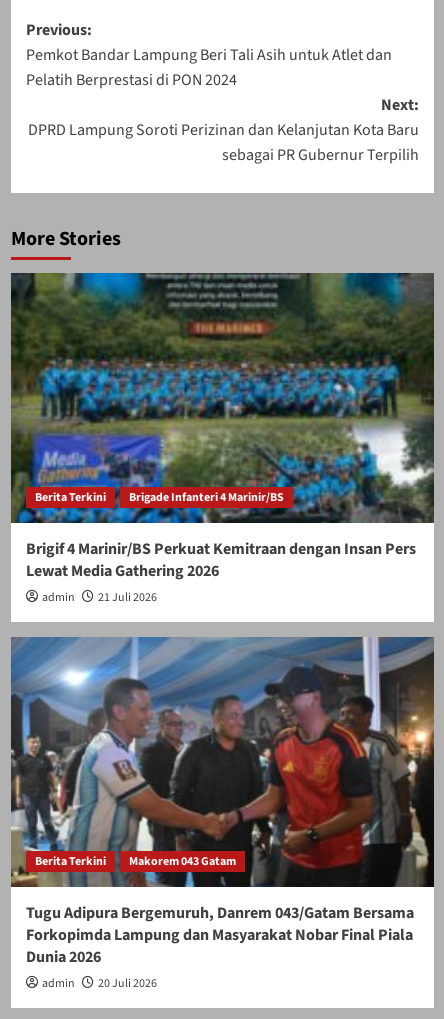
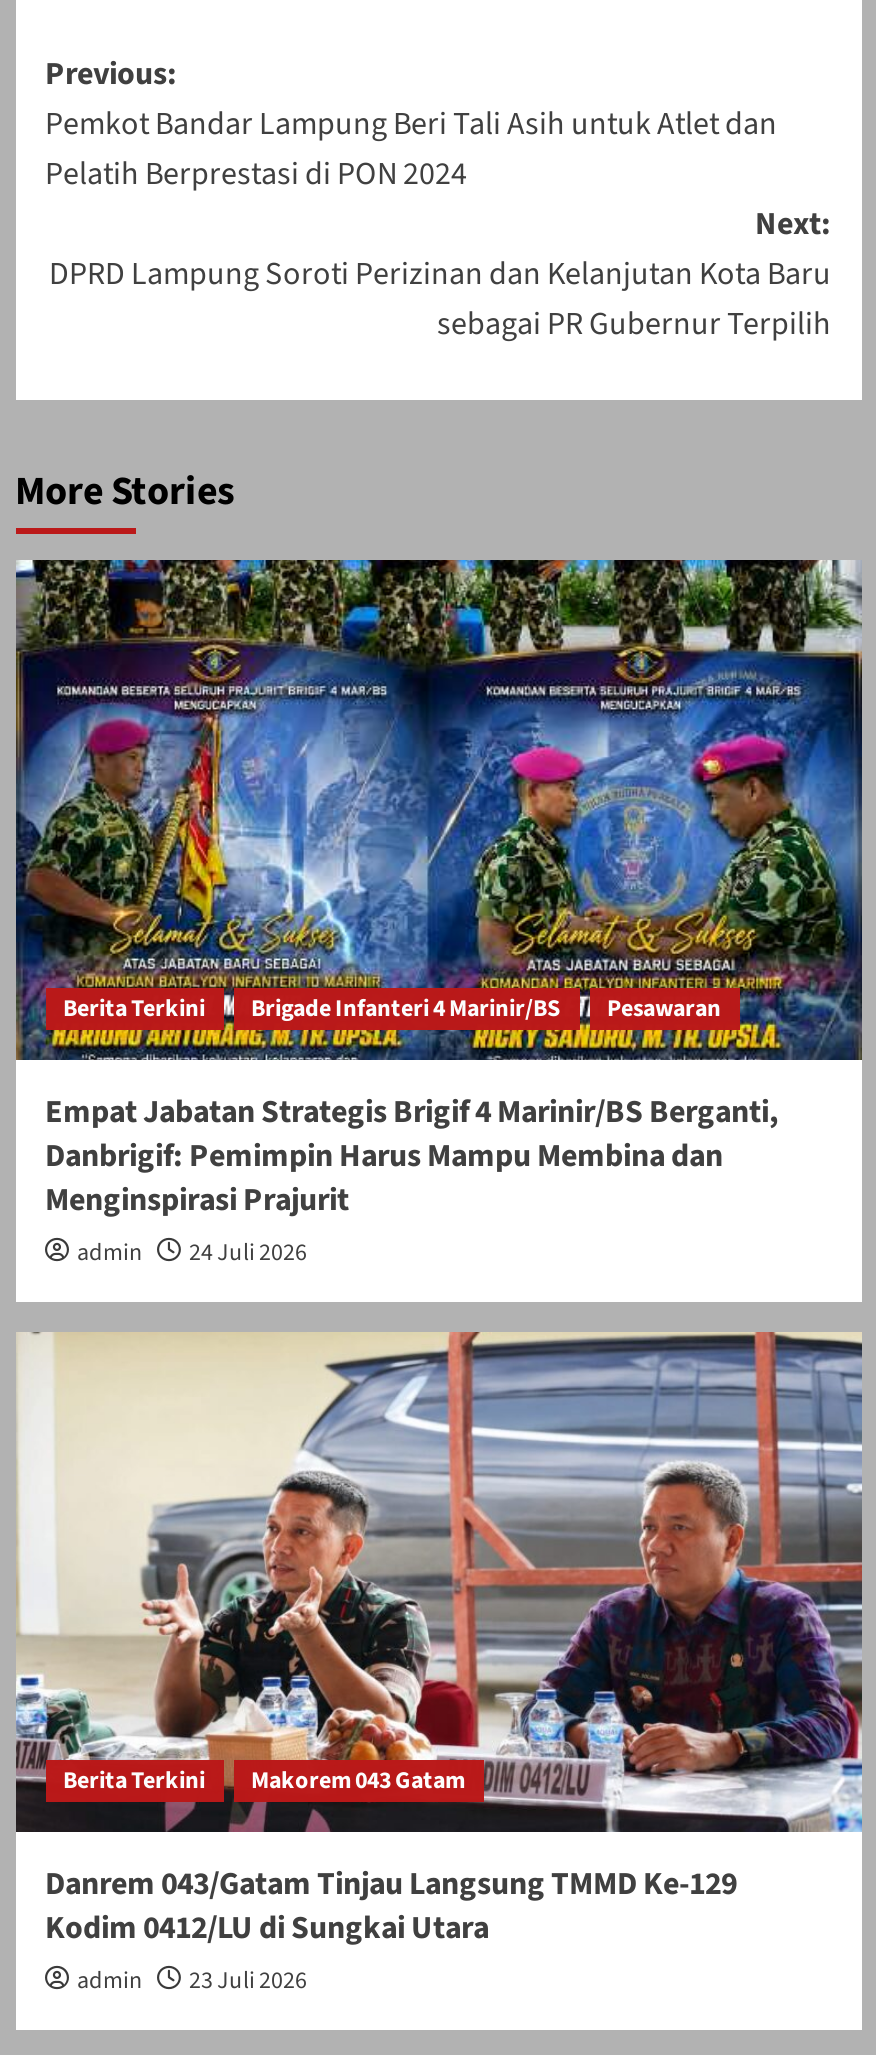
[10,272,435,581] [image] | Brigif 4 Marinir/BS Perkuat Kemitraan dengan Insan Pers | Lewat Media Gathering 2026 -> [14,557,862,1222] [image] | Pesawaran | Empat Jabatan Strategis Brigif 4 Marinir/BS Berganti, | Danbrigif: Pemimpin Harus Mampu Membina dan | Menginspirasi Prajurit
moved [34,588,235,869] -> [63,1236,465,1798]: admin | Berita Terkini | Makorem 043 Gatam
[41,588,156,605] admin 21 Juli 2026 -> [77,1236,307,1270] admin 24 Juli 2026
[10,636,435,967] [image] | Tugu Adipura Bergemuruh, Danrem 043/Gatam Bersama | Forkopimda Lampung dan Masyarakat Nobar Final Piala | Dunia 2026 -> [16,1331,862,1950] [image] | Danrem 043/Gatam Tinjau Langsung TMMD Ke-129 | Kodim 0412/LU di Sungkai Utara
[41,974,156,991] admin 20 Juli 2026 -> [77,1964,307,1998] admin 23 Juli 2026

